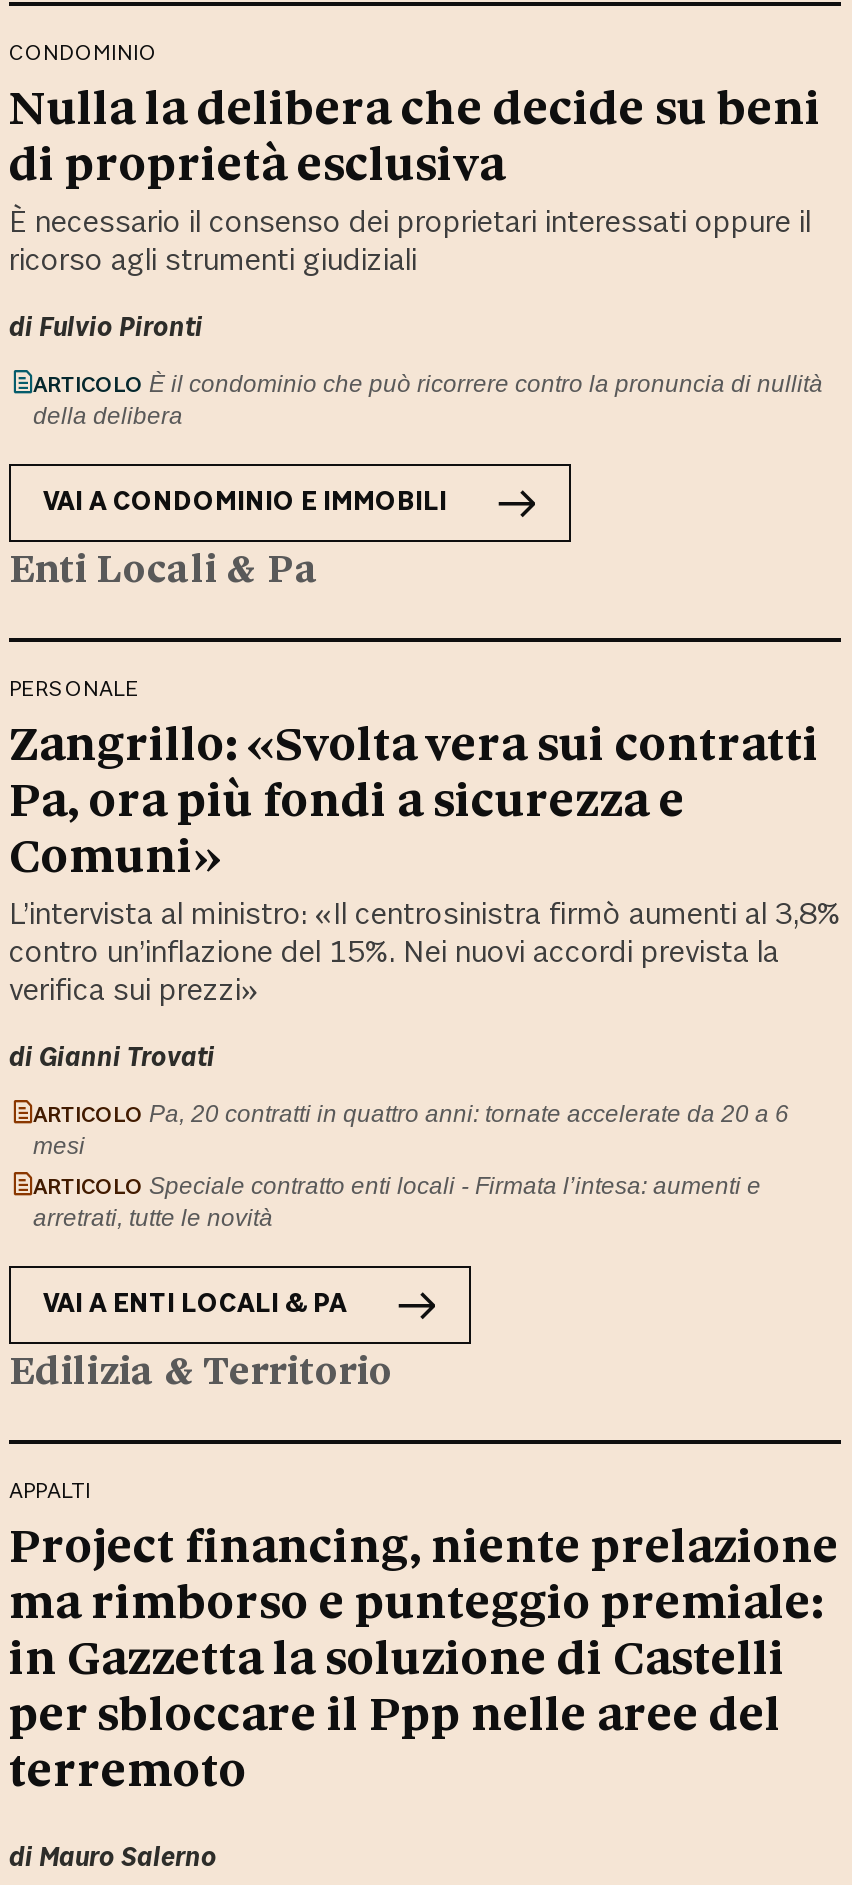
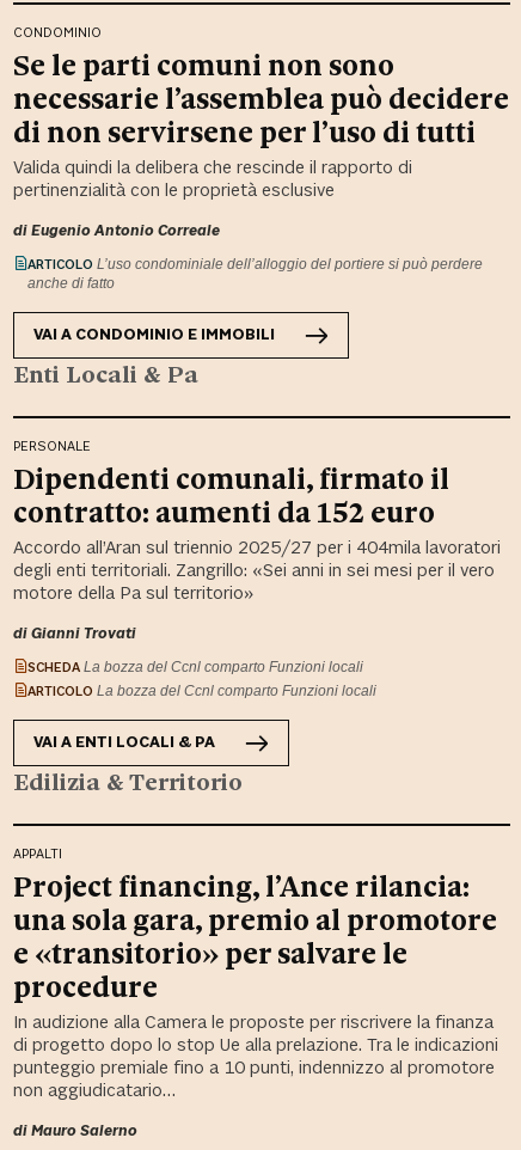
[9,70,821,280] Nulla la delibera che decide su beni | di proprietà esclusiva | È necessario il consenso dei proprietari interessati oppure il | ricorso agli strumenti giudiziali -> [13,43,509,202] Se le parti comuni non sono | necessarie l’assemblea può decidere | di non servirsene per l’uso di tutti | Valida quindi la delibera che rescinde il rapporto di | pertinenzialità con le proprietà esclusive
[9,312,203,344] di Fulvio Pironti -> [13,221,220,241] di Eugenio Antonio Correale
[33,370,823,430] ARTICOLO È il condominio che può ricorrere contro la pronuncia di nullità | della delibera -> [27,256,483,292] ARTICOLO L’uso condominiale dell’alloggio del portiere si può perdere | anche di fatto
[9,706,841,1010] Zangrillo: «Svolta vera sui contratti | Pa, ora più fondi a sicurezza e | Comuni» | L’intervista al ministro: «Il centrosinistra firmò aumenti al 3,8% | contro un’inflazione del 15%. Nei nuovi accordi prevista la | verifica sui prezzi» -> [13,457,501,605] Dipendenti comunali, firmato il | contratto: aumenti da 152 euro | Accordo all’Aran sul triennio 2025/27 per i 404mila lavoratori | degli enti territoriali. Zangrillo: «Sei anni in sei mesi per il vero | motore della Pa sul territorio»
[33,1100,789,1232] ARTICOLO Pa, 20 contratti in quattro anni: tornate accelerate da 20 a 6 | mesi | ARTICOLO Speciale contratto enti locali - Firmata l’intesa: aumenti e | arretrati, tutte le novità -> [27,659,376,701] SCHEDA La bozza del Ccnl comparto Funzioni locali | ARTICOLO La bozza del Ccnl comparto Funzioni locali
moved [9,1288,393,1505] -> [13,733,243,863]: VAI A ENTI LOCALI & PA | Edilizia & Territorio | APPALTI
[9,1508,839,1800] Project financing, niente prelazione | ma rimborso e punteggio premiale: | in Gazzetta la soluzione di Castelli | per sbloccare il Ppp nelle aree del | terremoto -> [13,865,498,1102] Project financing, l’Ance rilancia: | una sola gara, premio al promotore | e «transitorio» per salvare le | procedure | In audizione alla Camera le proposte per riscrivere la finanza | di progetto dopo lo stop Ue alla prelazione. Tra le indicazioni | punteggio premiale fino a 10 punti, indennizzo al promotore | non aggiudicatario…

